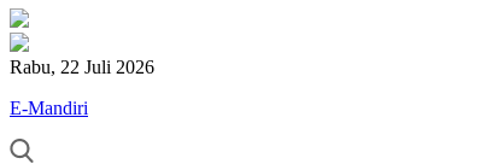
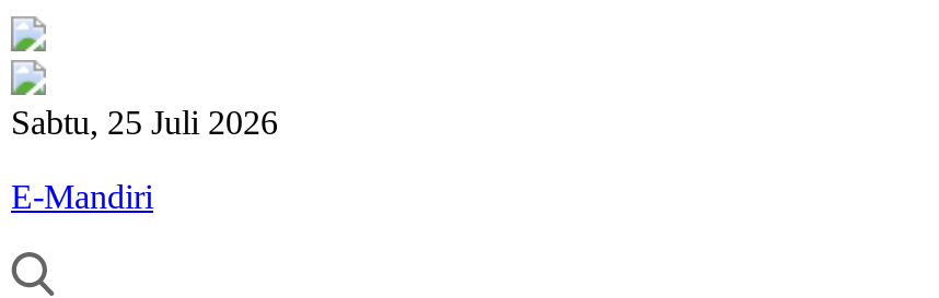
[10,57,154,77] Rabu, 22 Juli 2026 -> [11,104,278,141] Sabtu, 25 Juli 2026

